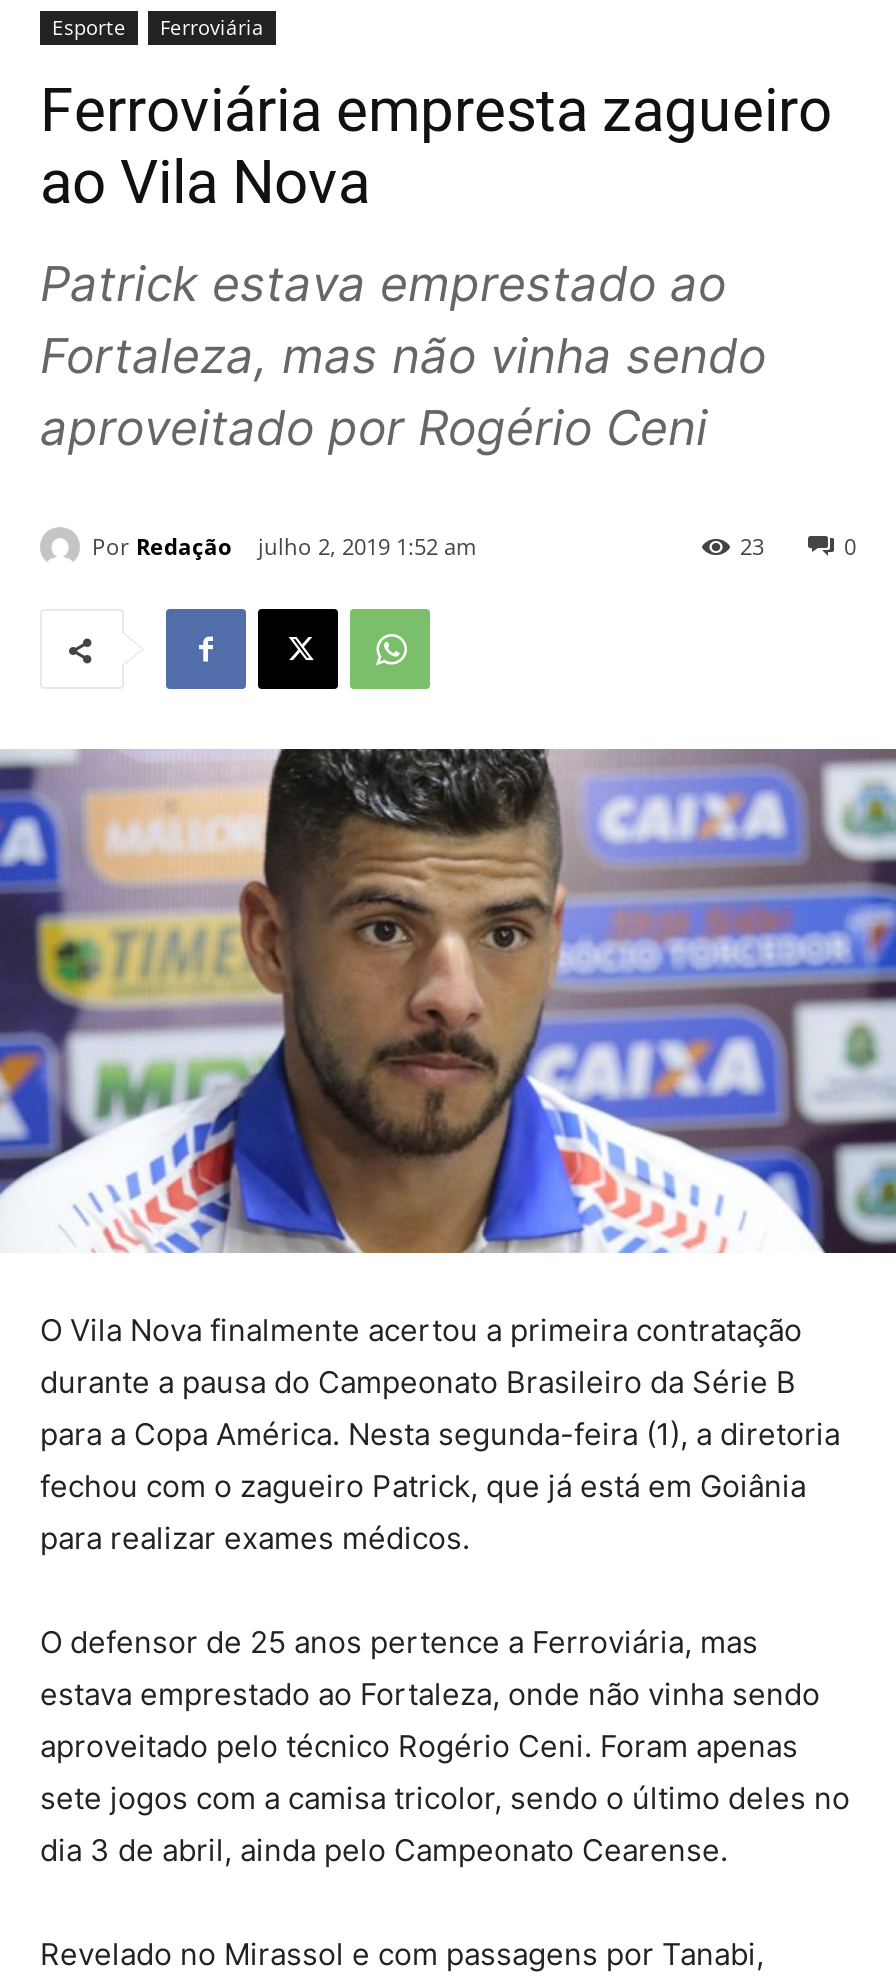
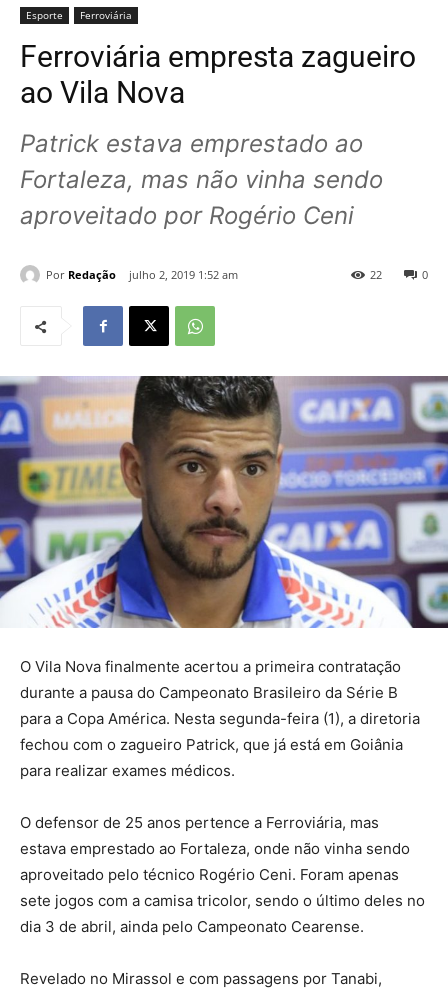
[740,531,764,561] 23 -> [370,267,382,282] 22

